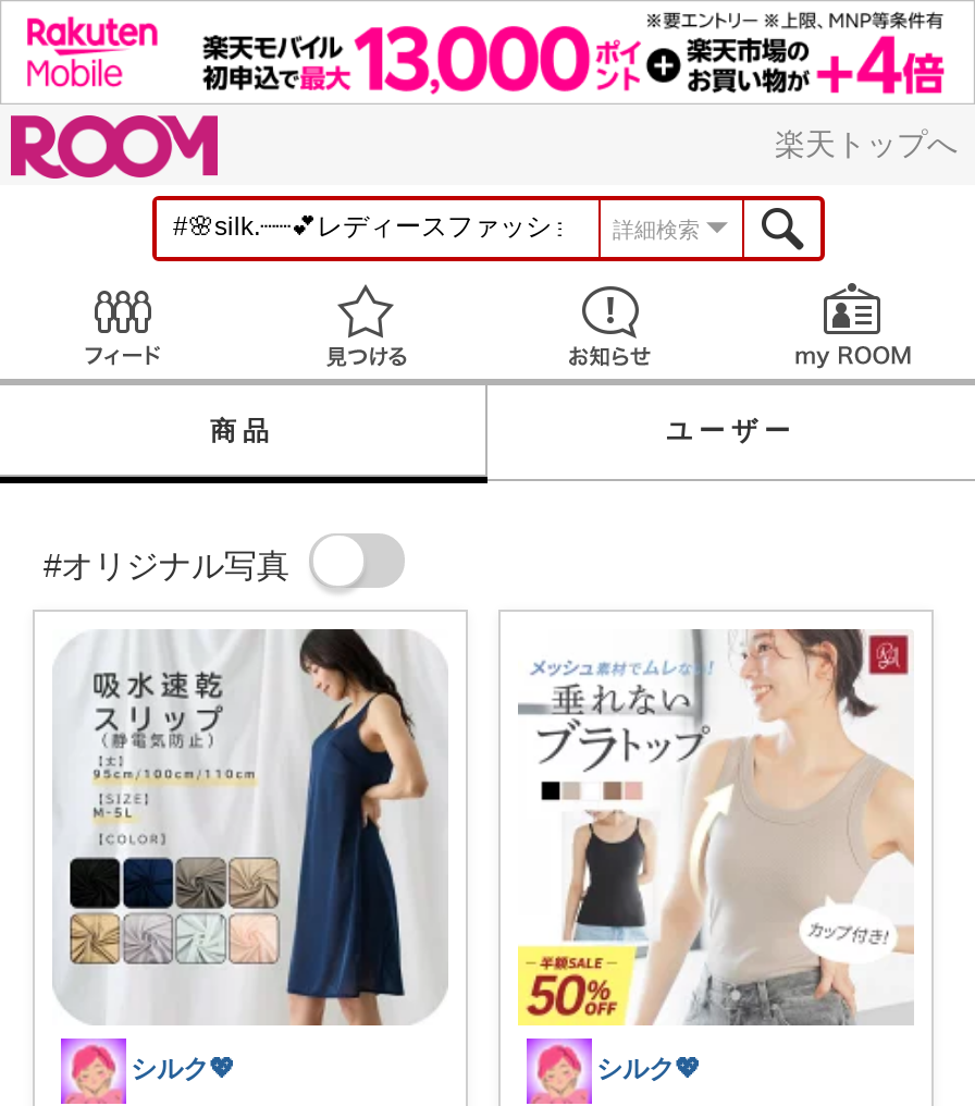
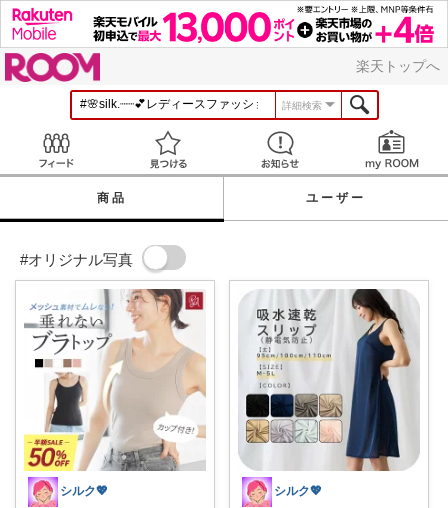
[52,629,446,1025] [image] -> [23,288,206,472] [image]
[516,627,914,1028] [image] -> [238,289,419,471] [image]

